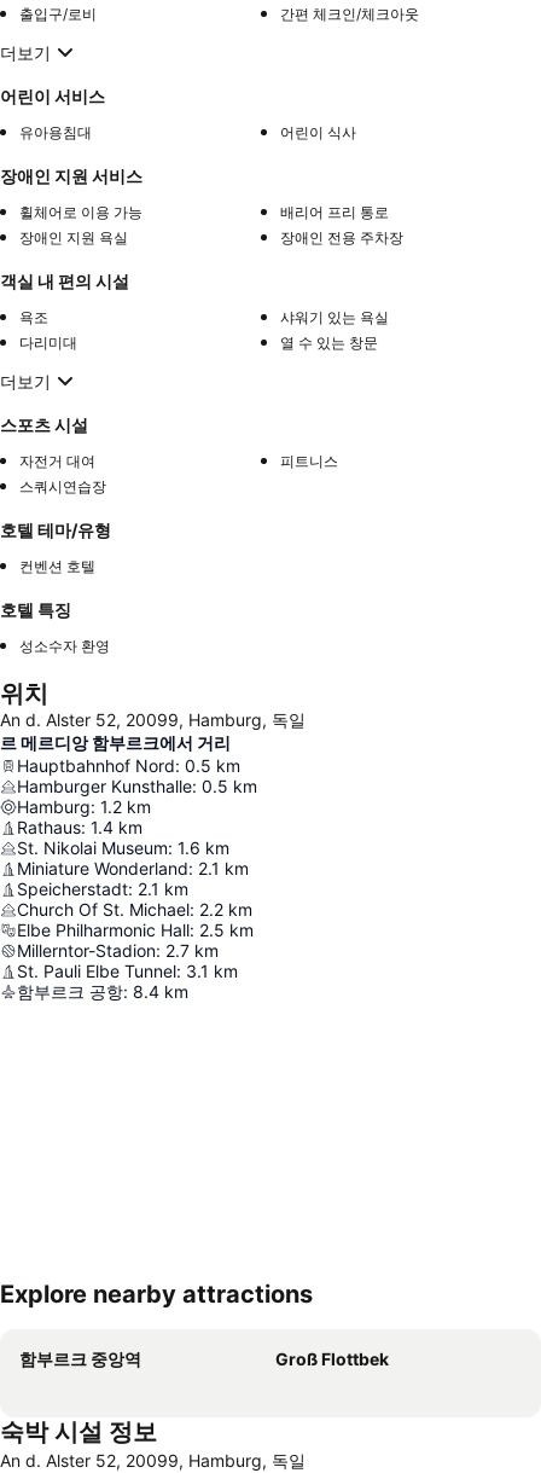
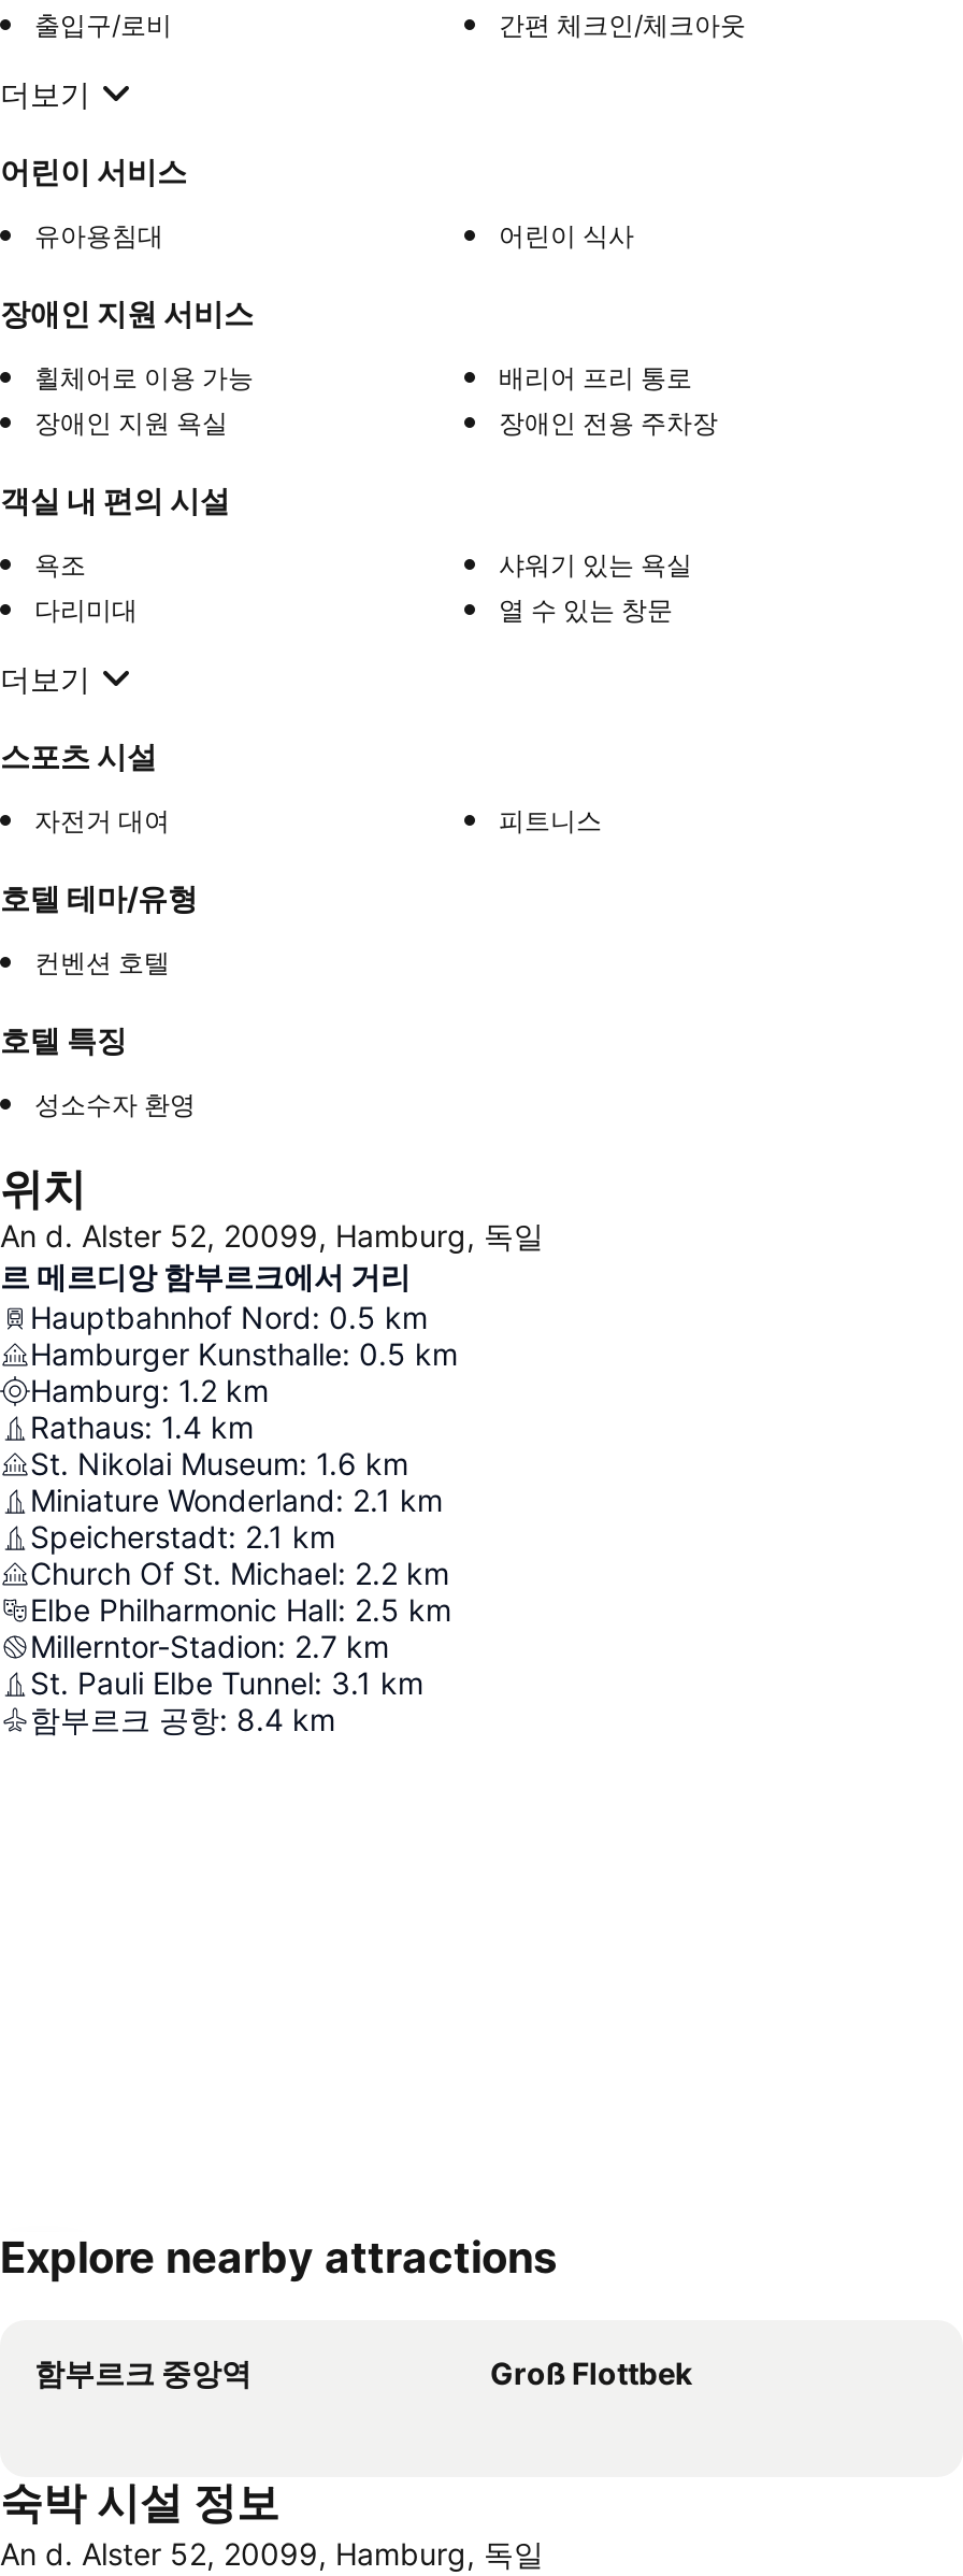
[19,477,106,495] 스쿼시연습장 -> none

